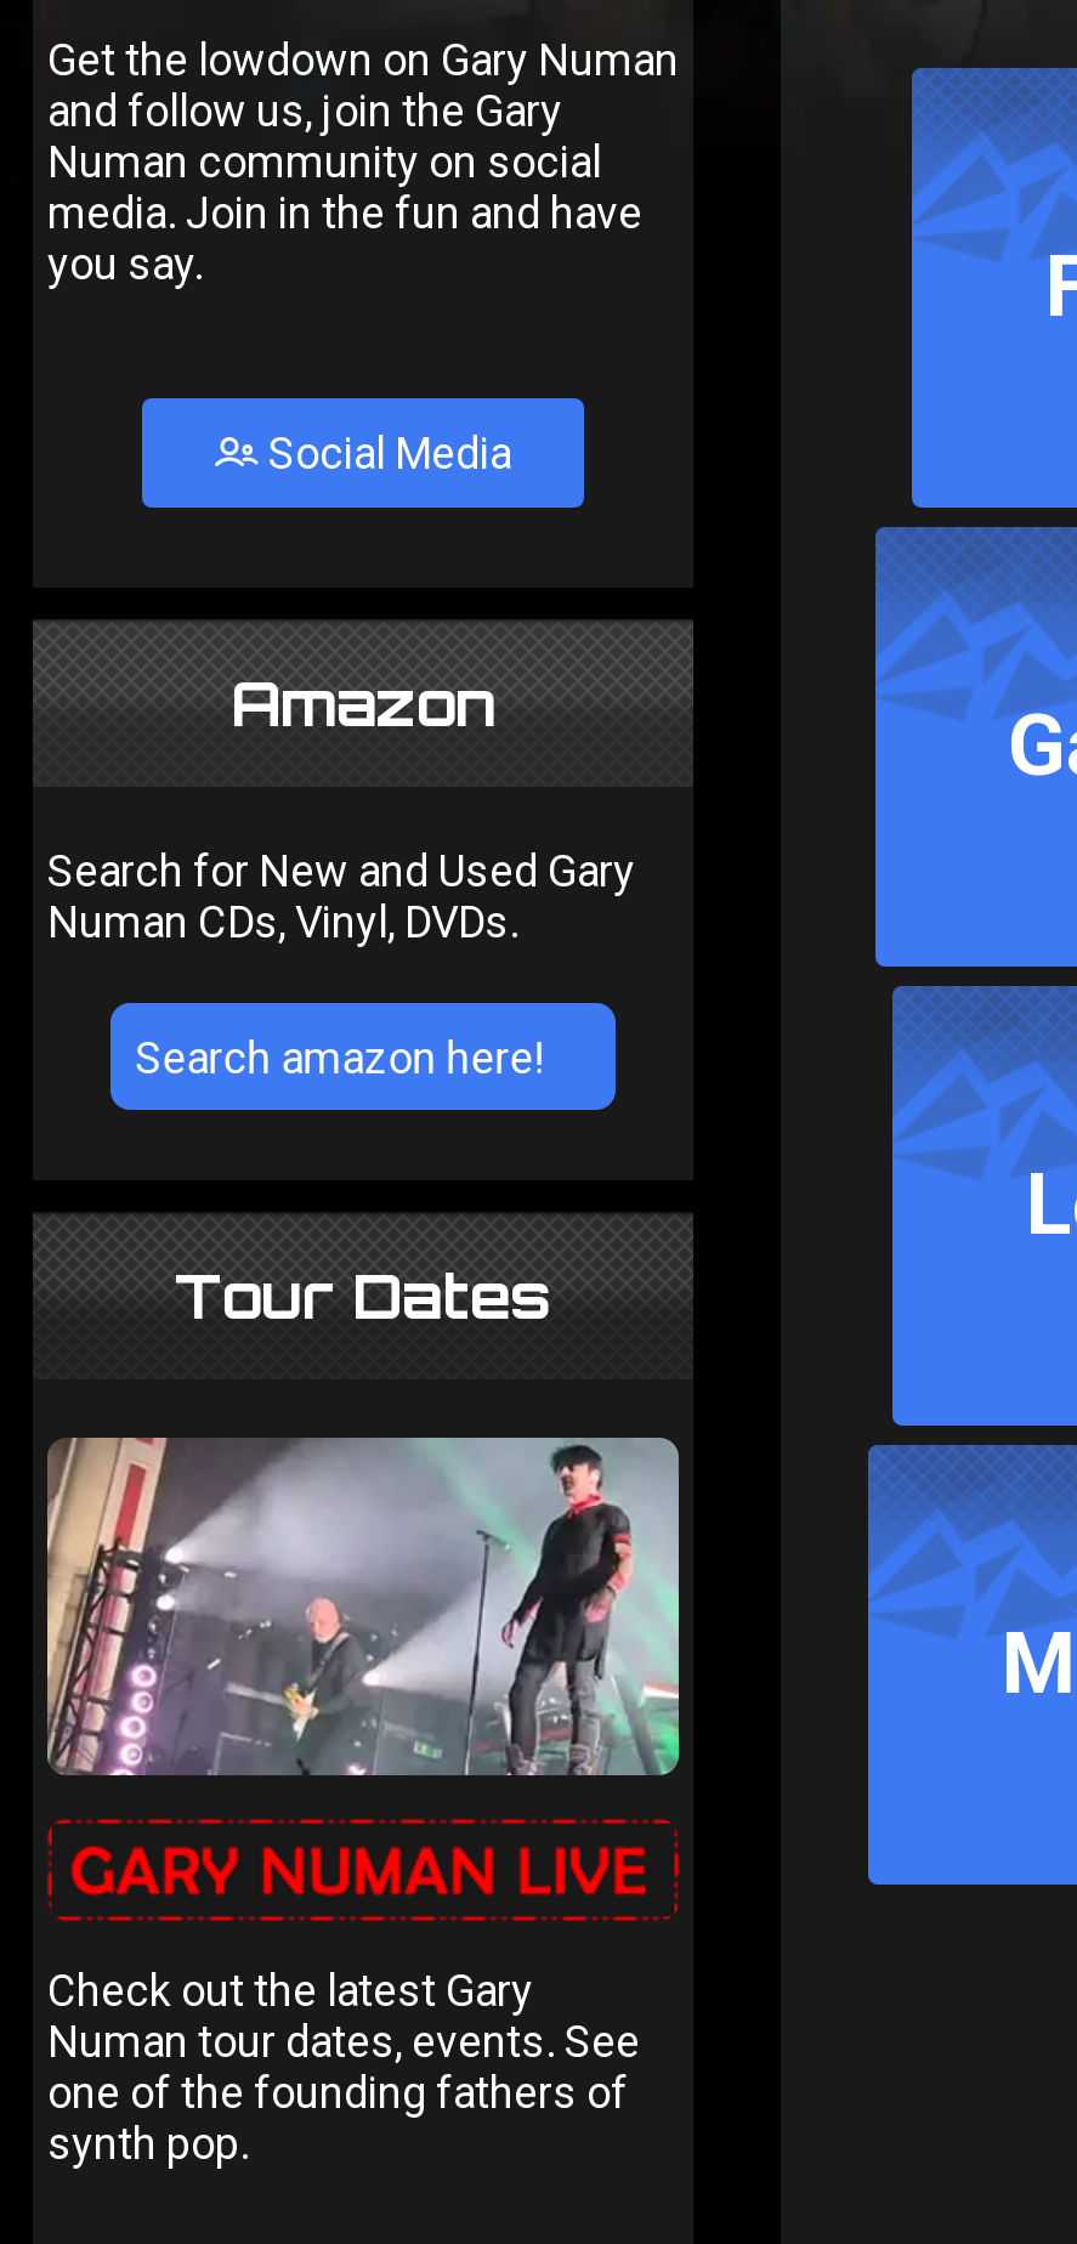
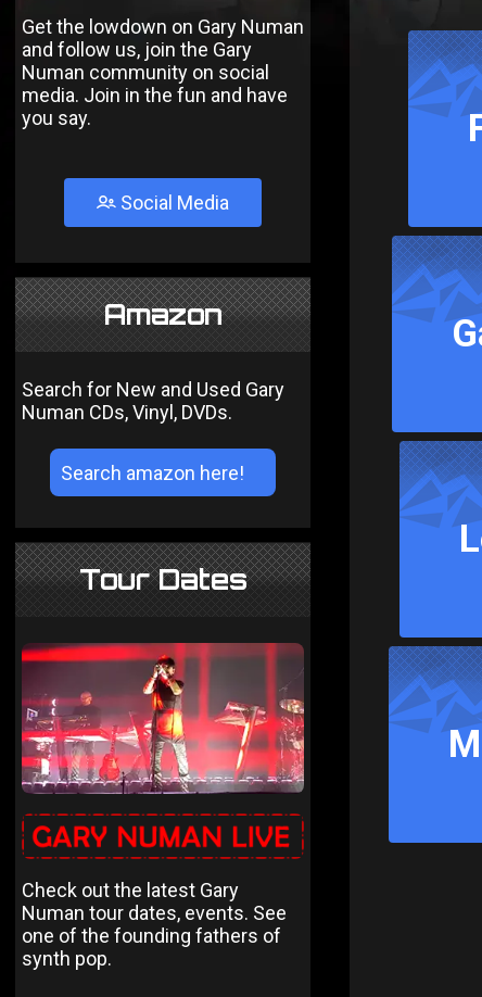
[45,1435,681,1778] [image] -> [21,642,305,794] [image]

